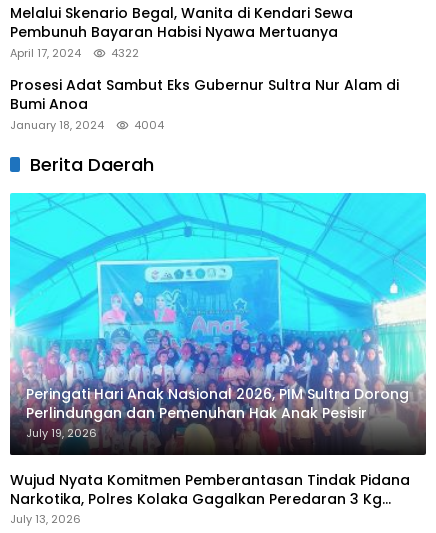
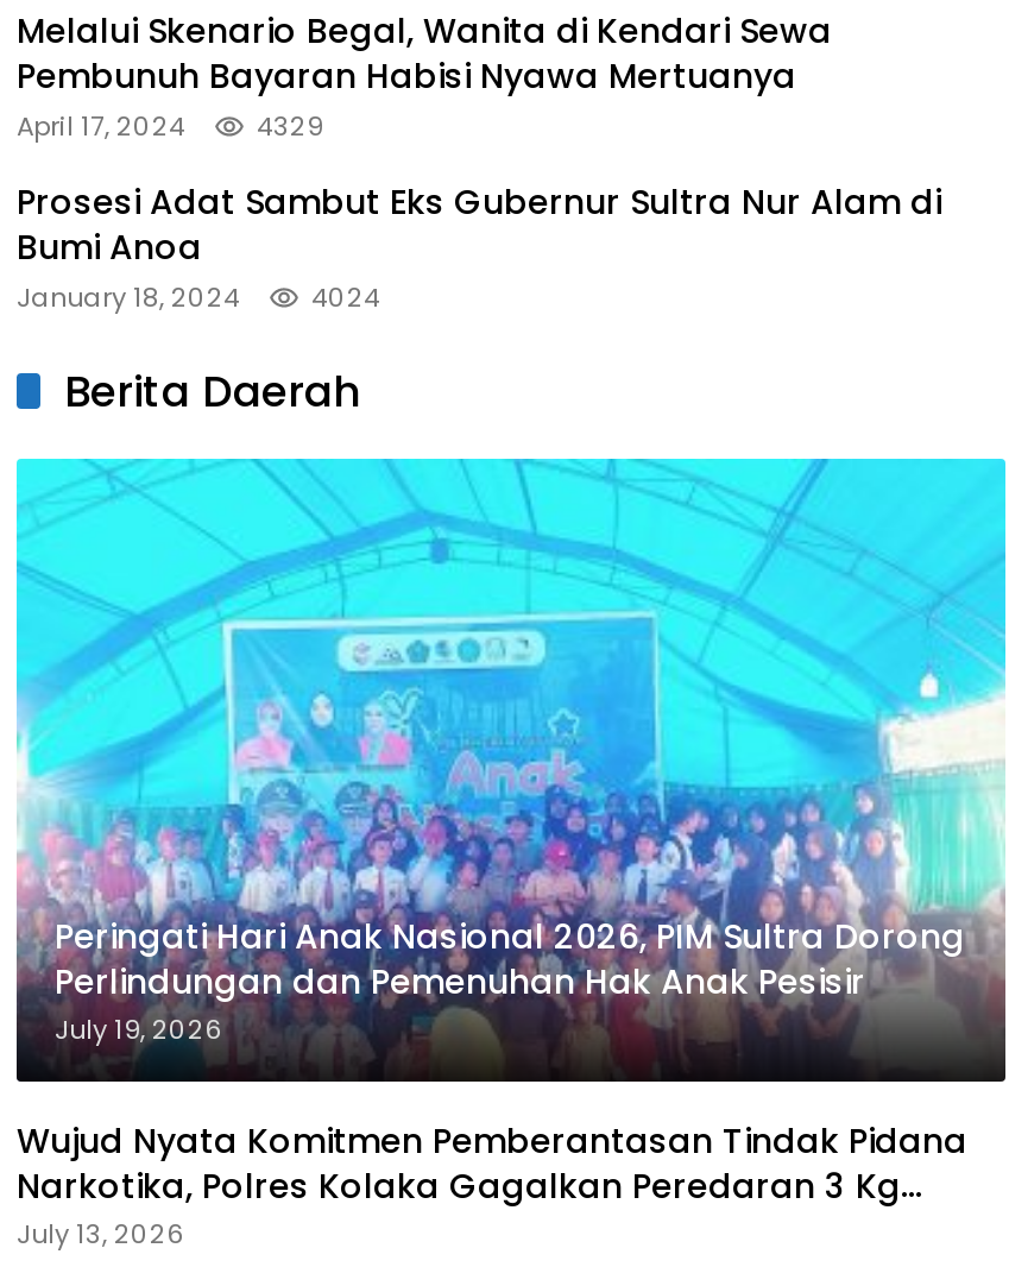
[10,45,139,61] April 17, 2024 4322 -> [17,107,323,145] April 17, 2024 4329
[10,117,164,133] January 18, 2024 4004 -> [17,278,380,316] January 18, 2024 4024

